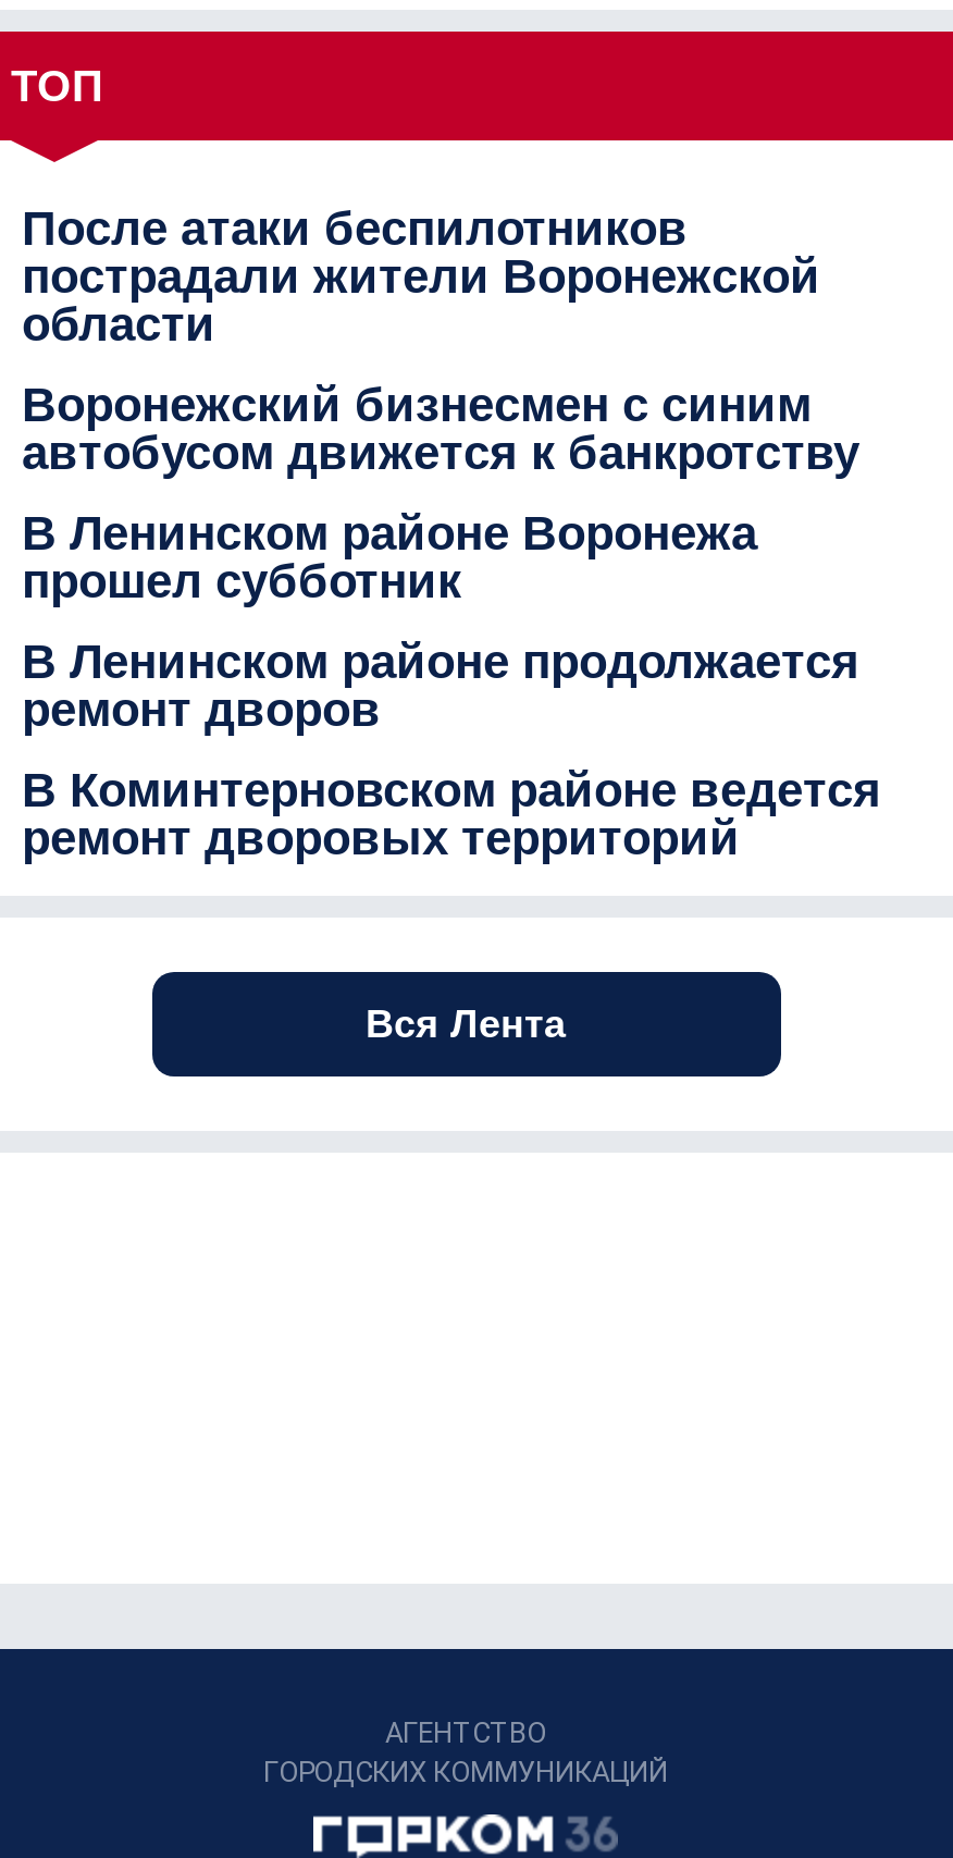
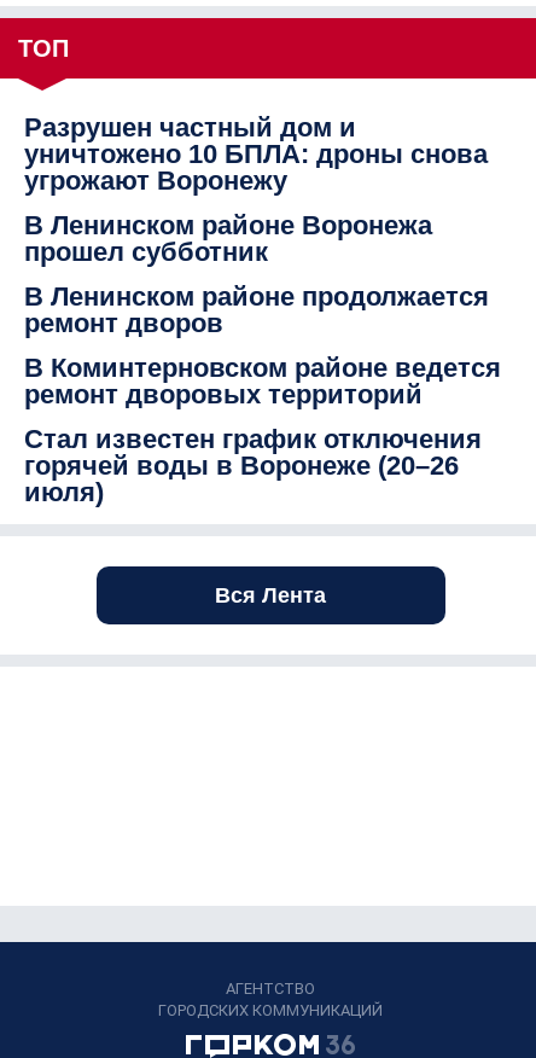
[22,202,859,480] После атаки беспилотников | пострадали жители Воронежской | области | Воронежский бизнесмен с синим | автобусом движется к банкротству -> [24,112,488,196] Разрушен частный дом и | уничтожено 10 БПЛА: дроны снова | угрожают Воронежу
moved [22,506,881,866] -> [24,210,501,410]: В Ленинском районе Воронежа | прошел субботник | В Ленинском районе продолжается | ремонт дворов | В Коминтерновском районе ведется | ремонт дворовых территорий
none -> [24,424,482,507] Стал известен график отключения | горячей воды в Воронеже (20–26 | июля)

